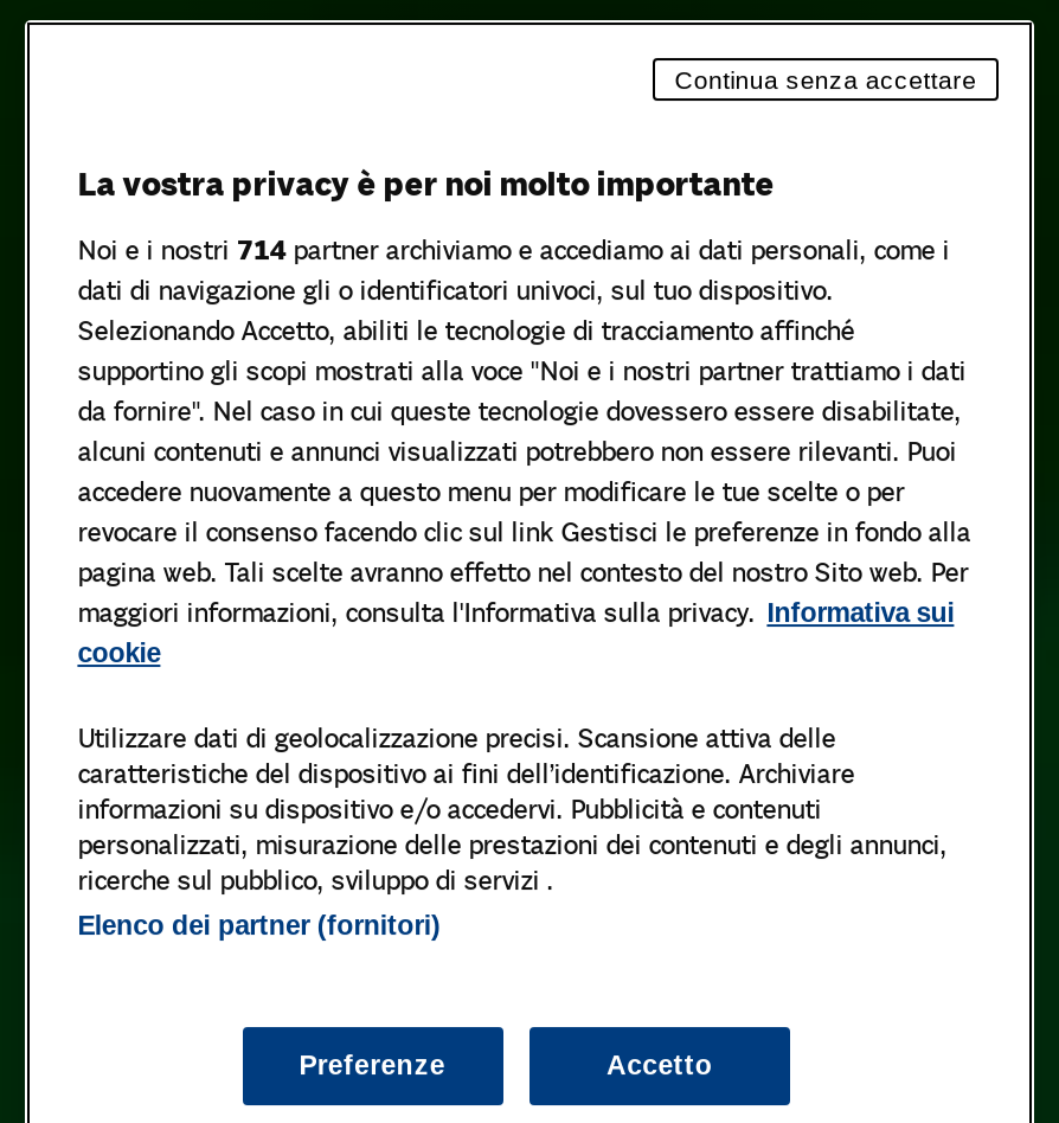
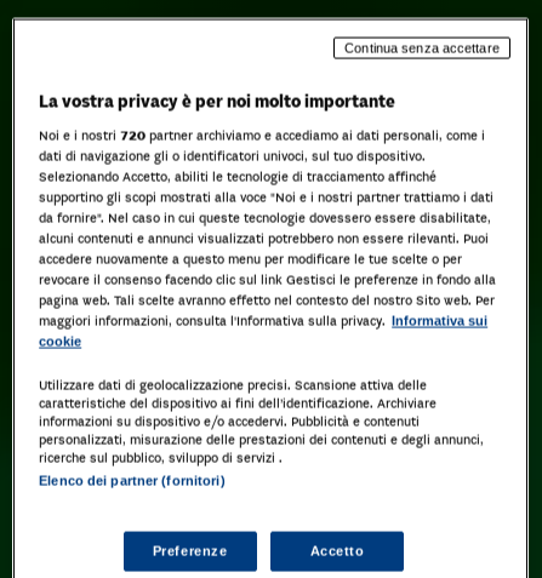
[77,234,949,267] Noi e i nostri 714 partner archiviamo e accediamo ai dati personali, come i -> [39,126,485,143] Noi e i nostri 720 partner archiviamo e accediamo ai dati personali, come i

